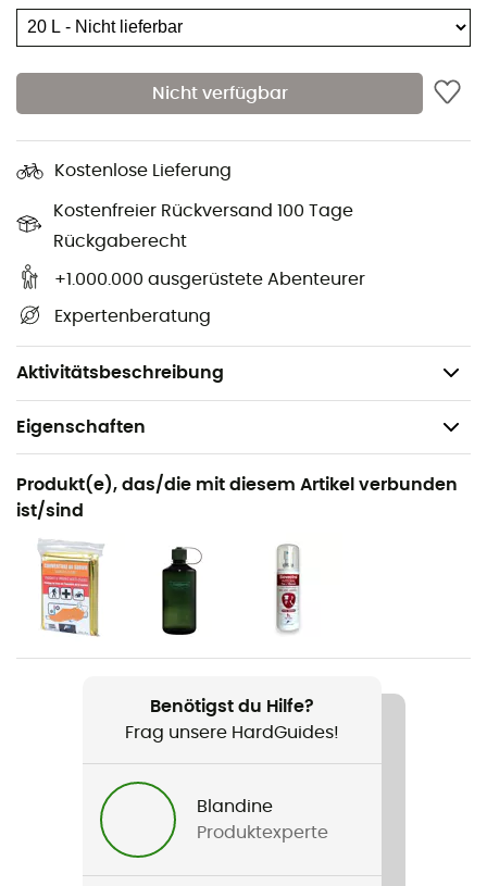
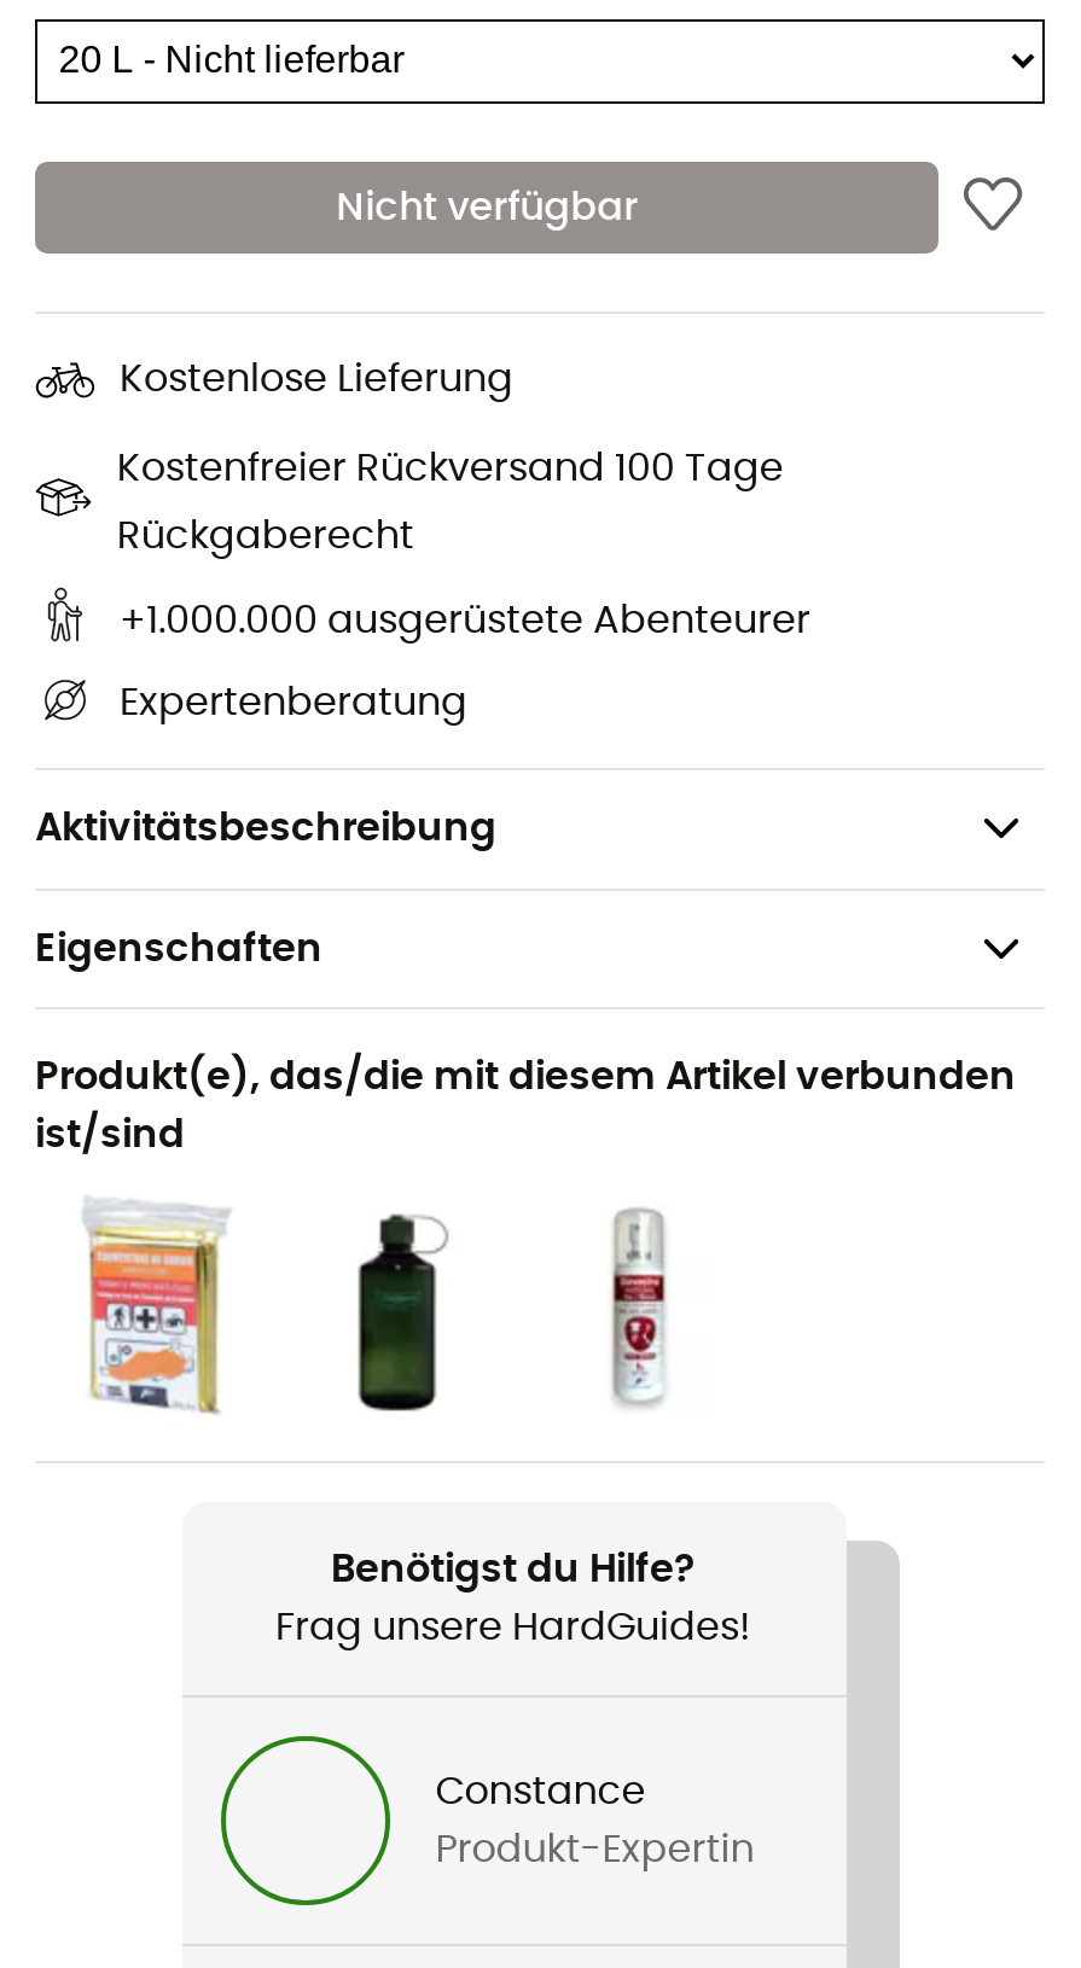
[196,798,273,815] Blandine -> [435,1772,645,1810] Constance
[196,824,328,841] Produktexperte -> [435,1830,754,1868] Produkt-Expertin

